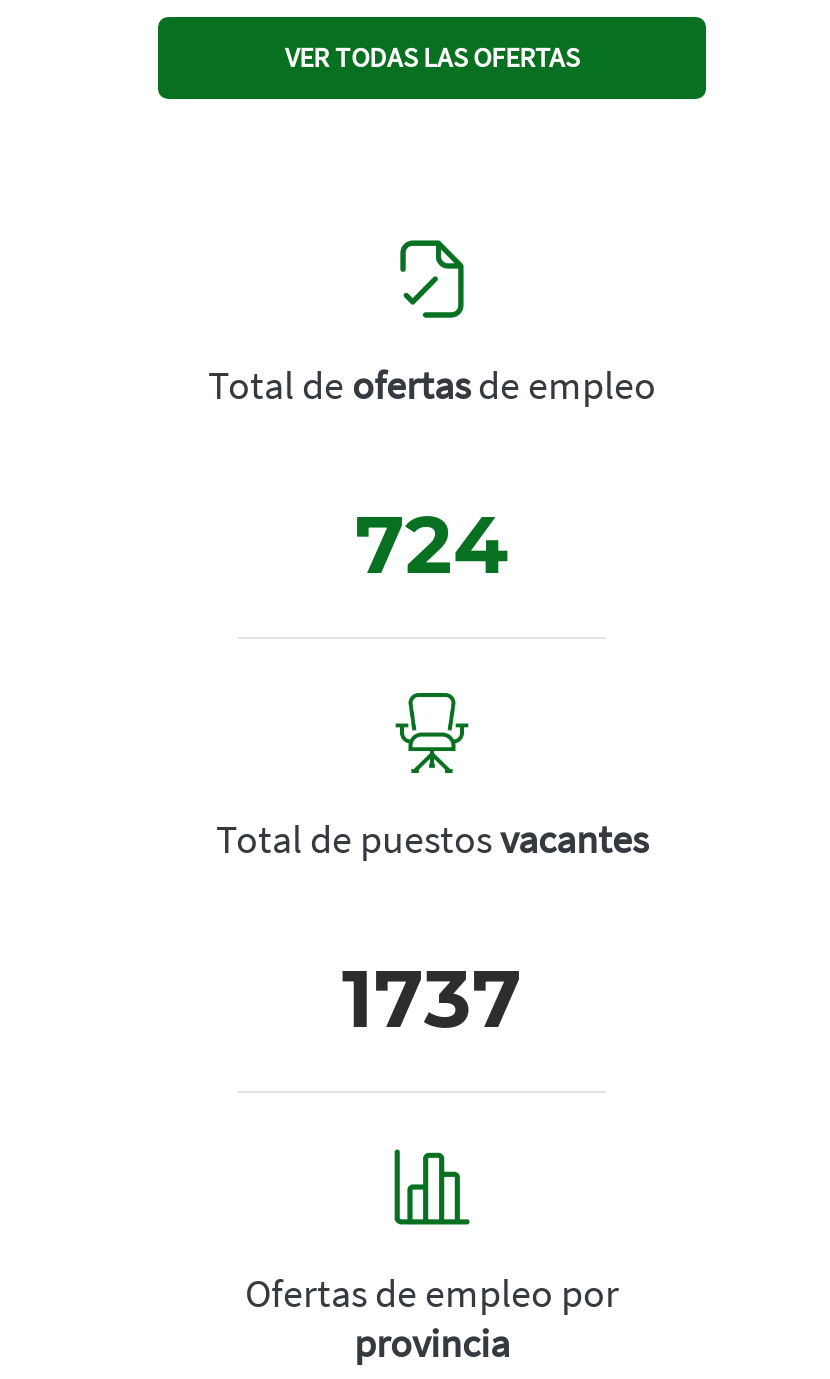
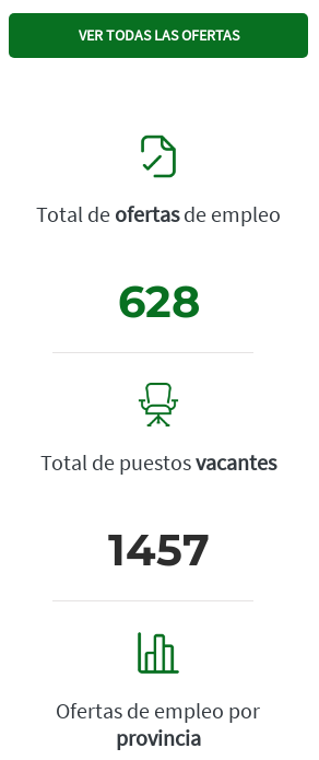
[355,496,509,594] 724 -> [117,274,199,328] 628
[342,950,522,1048] 1737 -> [108,522,209,576] 1457

